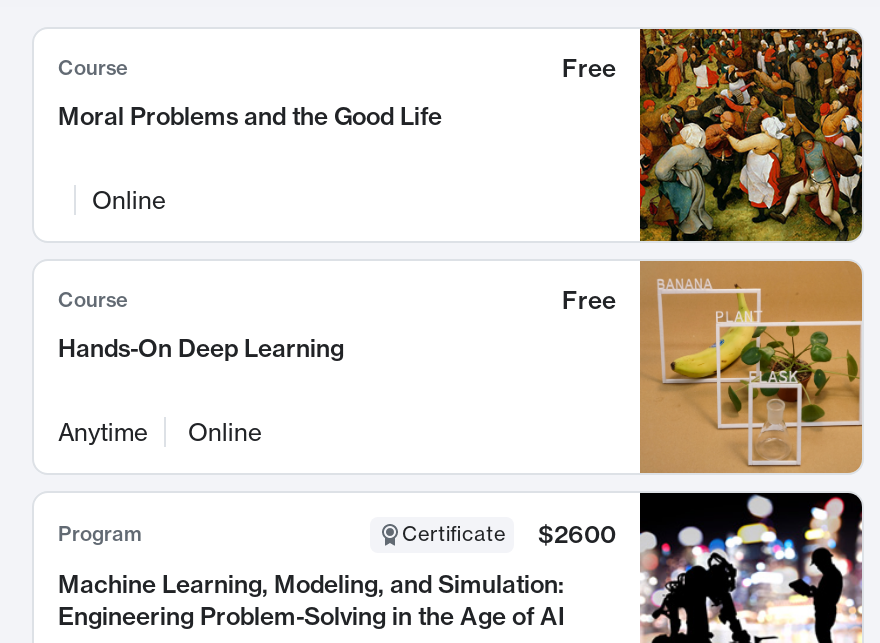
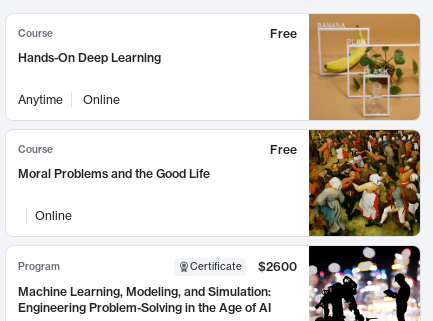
moved [638,27,864,243] -> [308,129,421,237]: [image]
moved [58,101,442,131] -> [18,166,210,181]: Moral Problems and the Good Life
moved [58,333,344,447] -> [18,50,161,107]: Hands-On Deep Learning | Anytime

